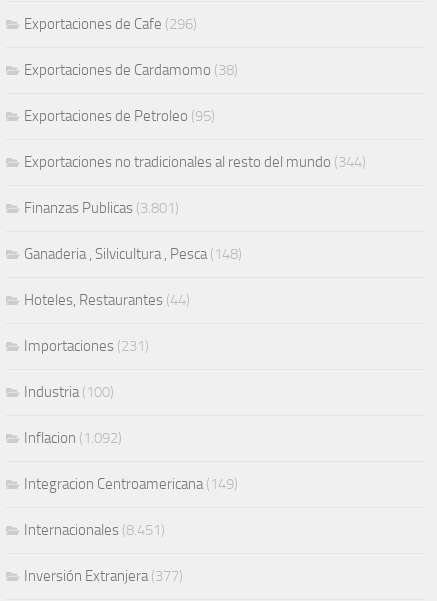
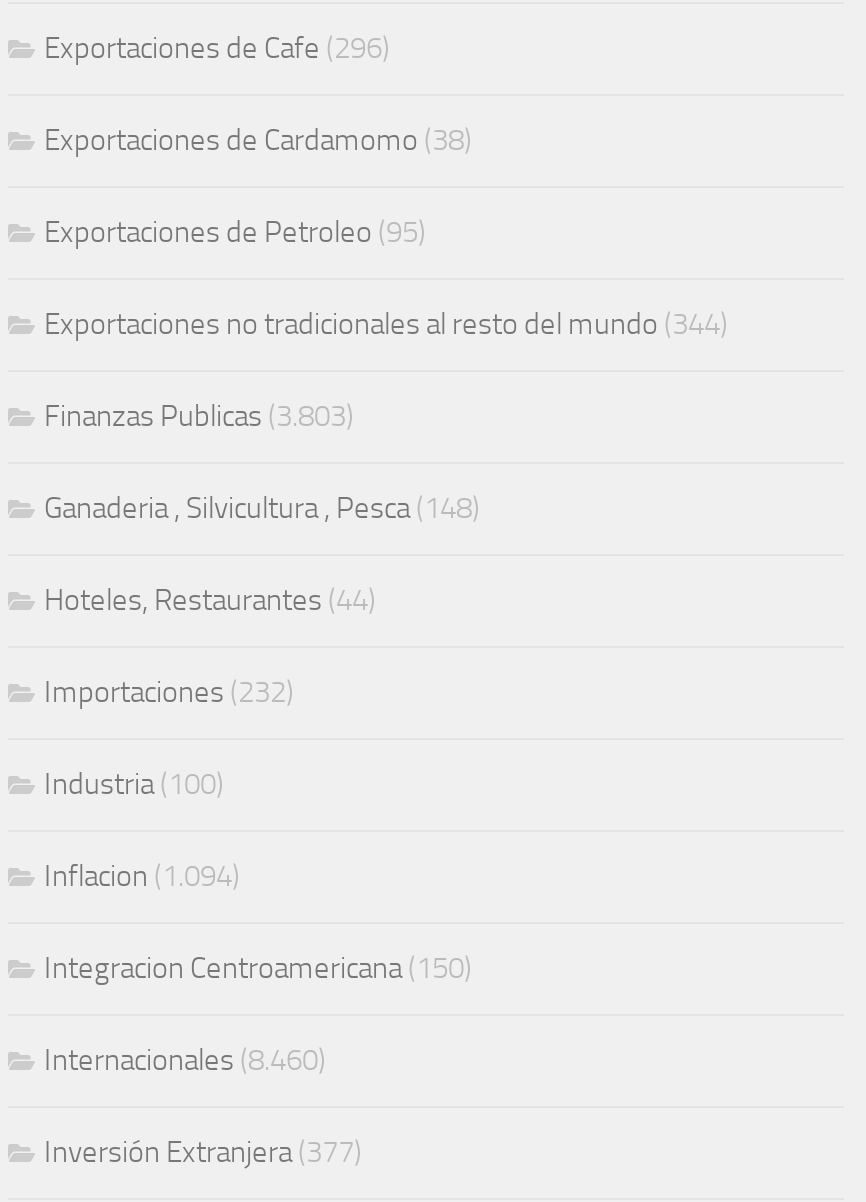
[24,198,179,216] Finanzas Publicas (3.801) -> [44,397,354,433] Finanzas Publicas (3.803)
[24,336,149,354] Importaciones (231) -> [44,673,294,709] Importaciones (232)
[24,428,122,446] Inflacion (1.092) -> [44,857,240,893] Inflacion (1.094)
[24,474,238,492] Integracion Centroamericana (149) -> [44,949,472,985] Integracion Centroamericana (150)
[24,520,165,538] Internacionales (8.451) -> [44,1041,326,1077] Internacionales (8.460)

